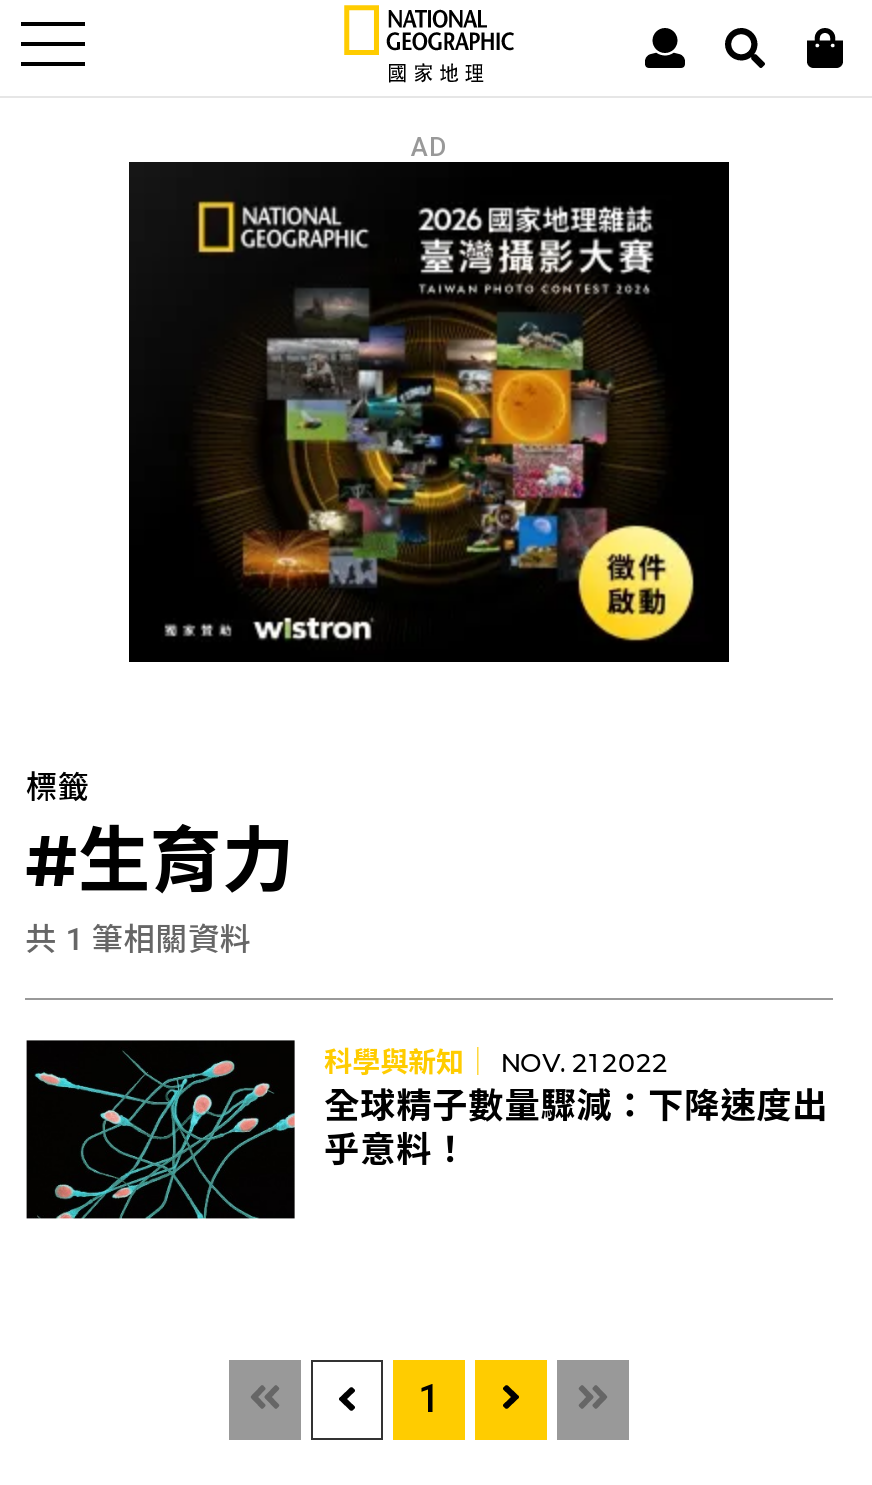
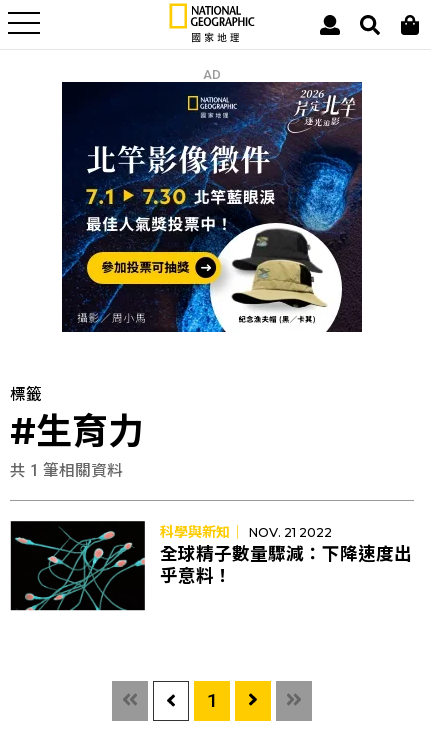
[129,160,731,664] [image] -> [61,81,363,333] [image]

